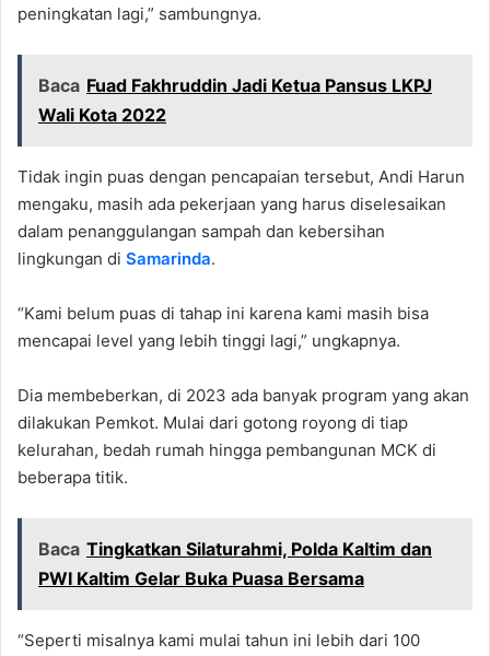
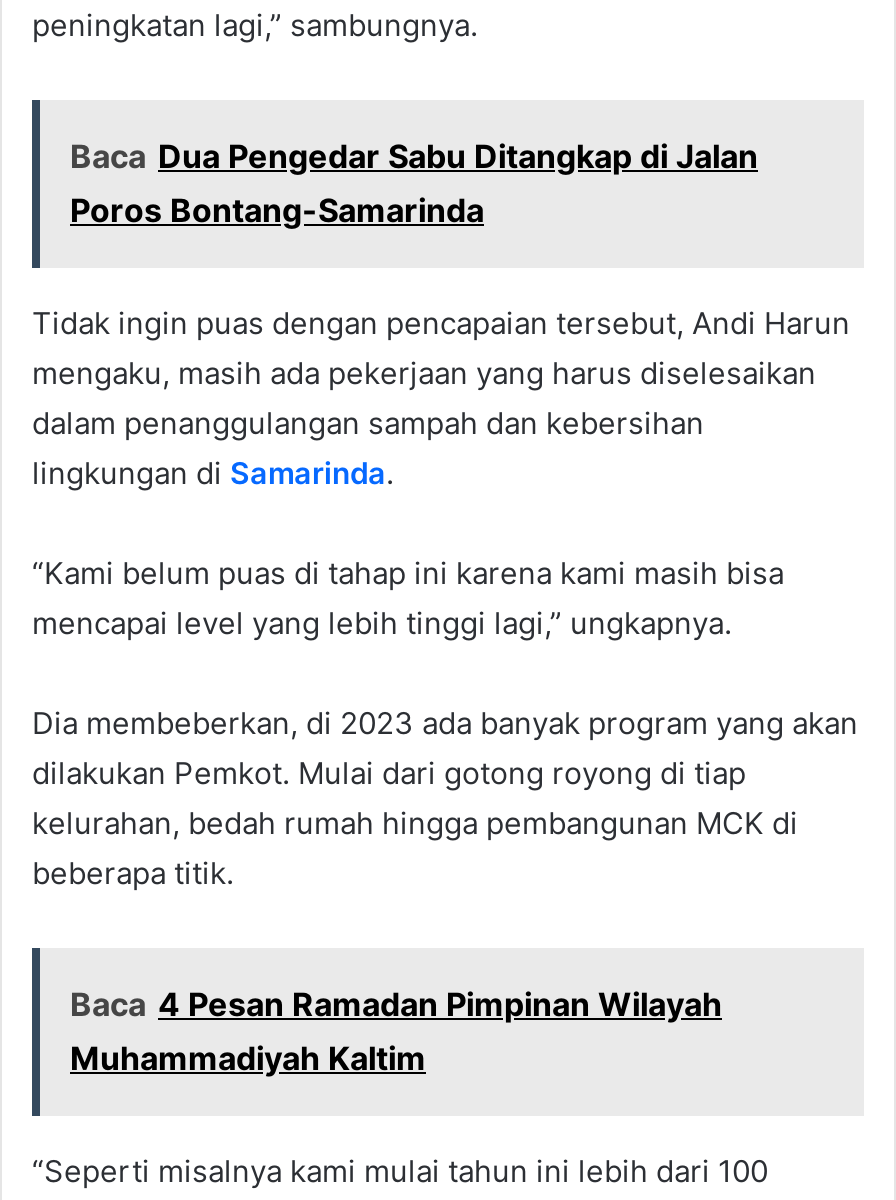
[38,75,432,126] Baca Fuad Fakhruddin Jadi Ketua Pansus LKPJ | Wali Kota 2022 -> [70,137,758,231] Baca Dua Pengedar Sabu Ditangkap di Jalan | Poros Bontang-Samarinda
[38,538,432,590] Baca Tingkatkan Silaturahmi, Polda Kaltim dan | PWI Kaltim Gelar Buka Puasa Bersama -> [70,985,722,1079] Baca 4 Pesan Ramadan Pimpinan Wilayah | Muhammadiyah Kaltim

